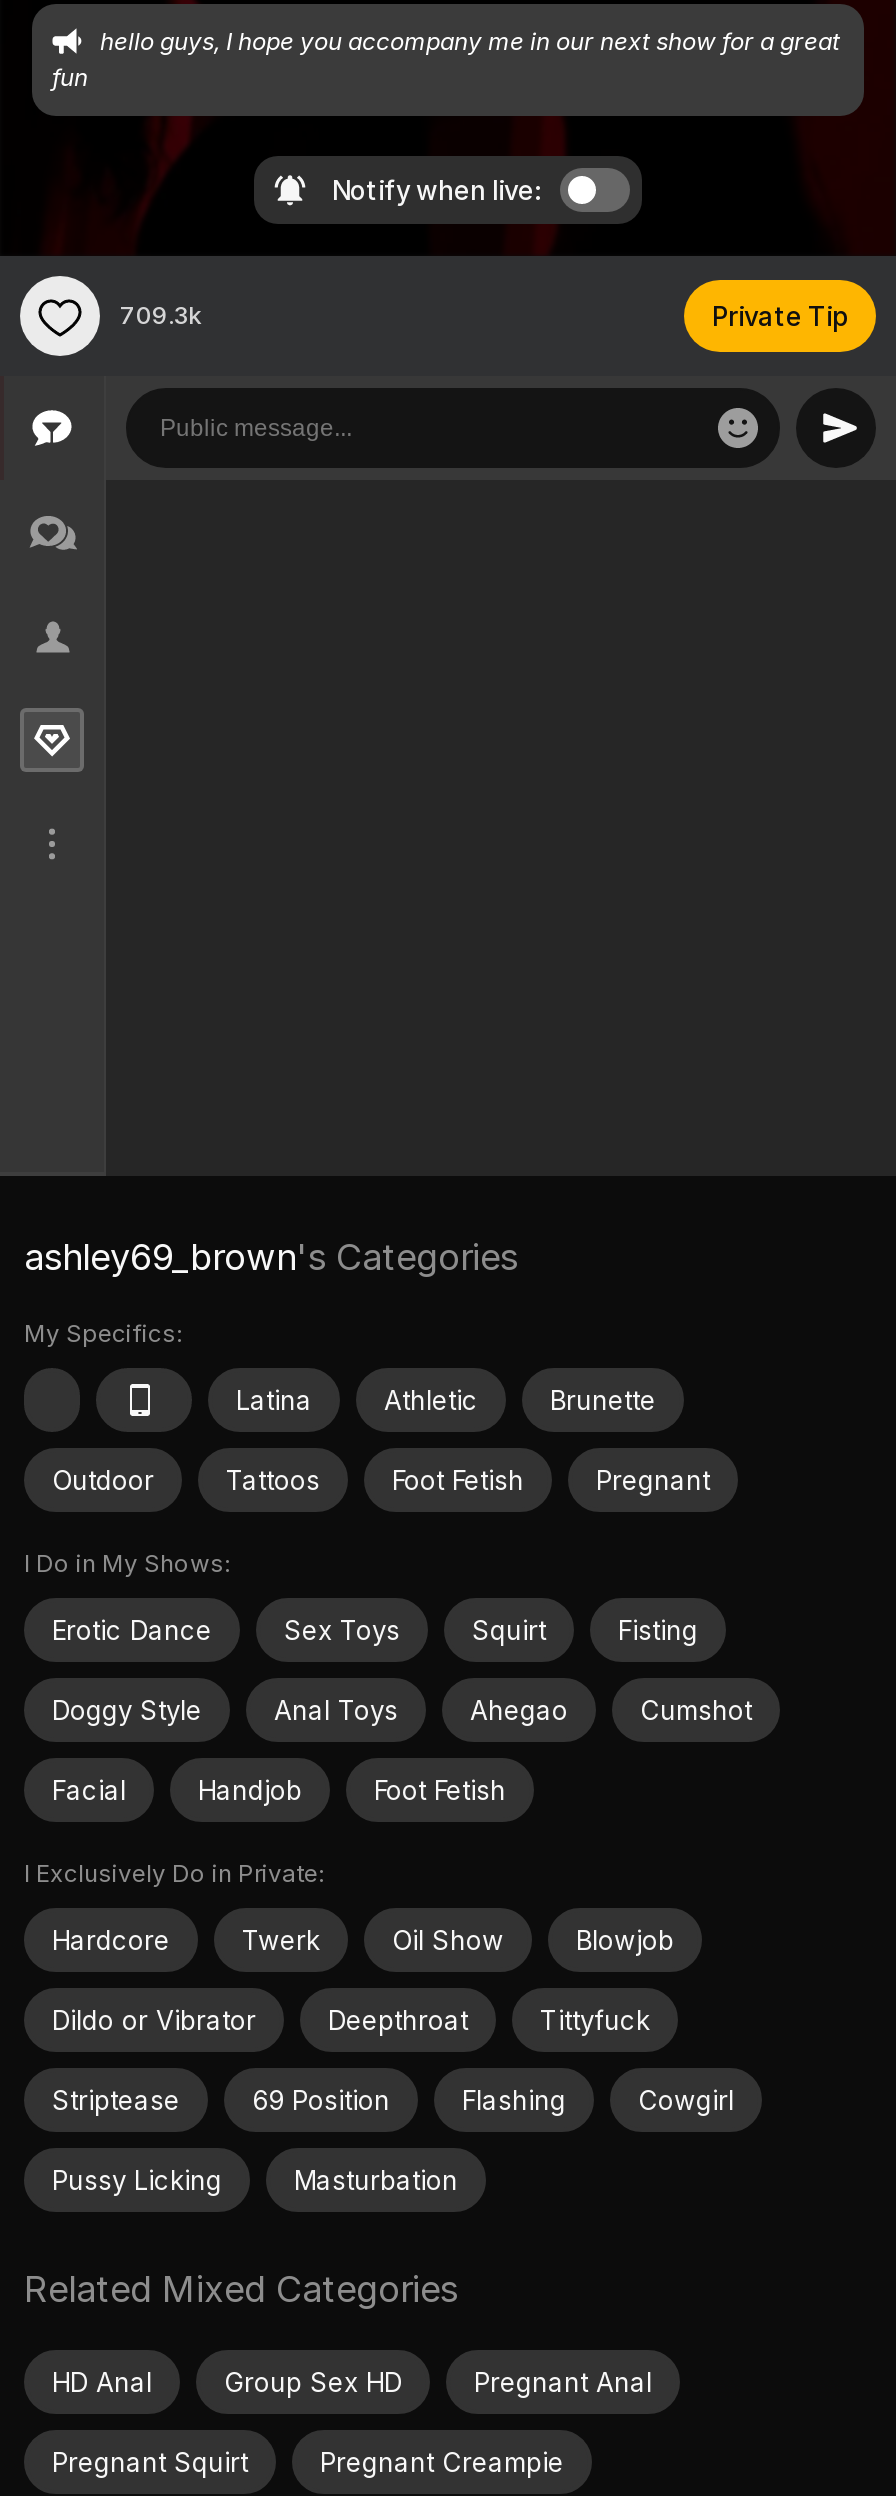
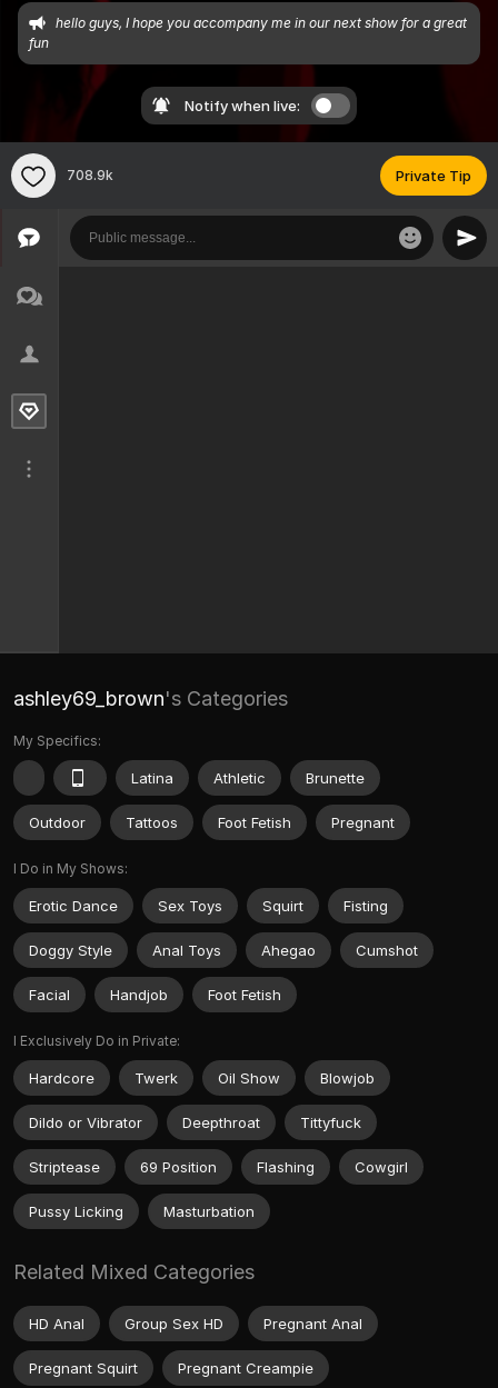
[120,300,202,330] 709.3k -> [67,167,113,184] 708.9k

